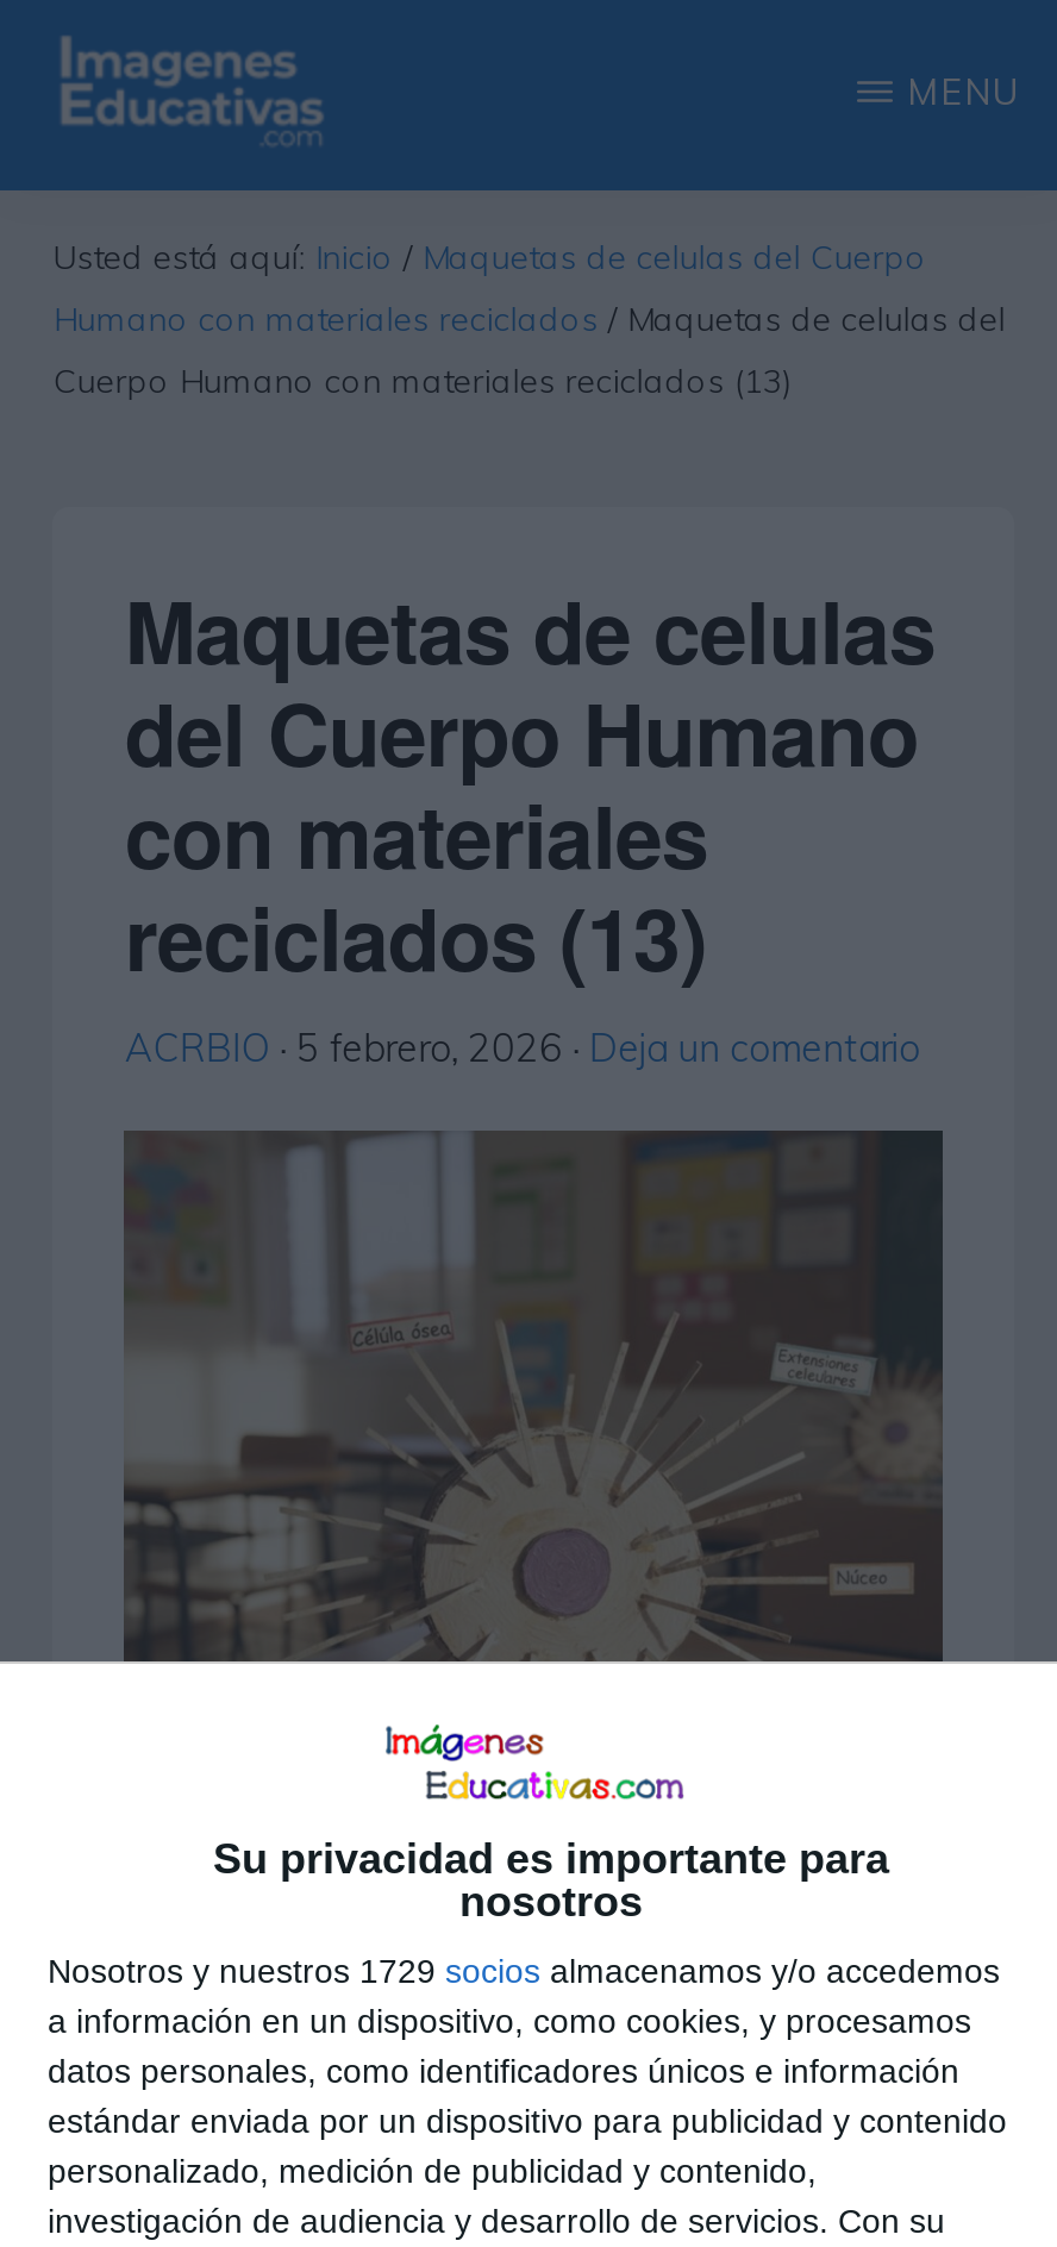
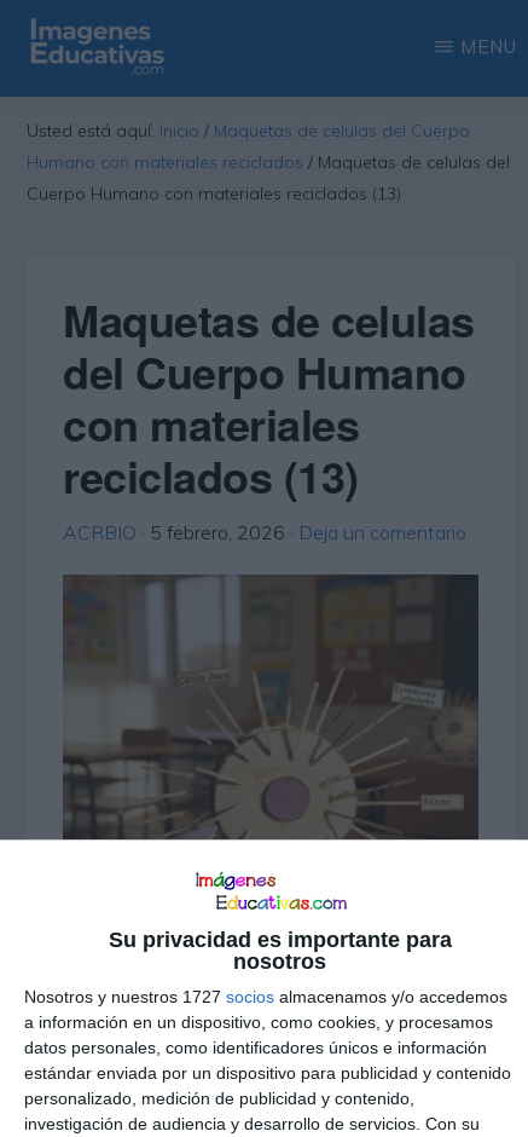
[48,1953,1000,1991] Nosotros y nuestros 1729 socios almacenamos y/o accedemos -> [24,987,507,1007] Nosotros y nuestros 1727 socios almacenamos y/o accedemos

